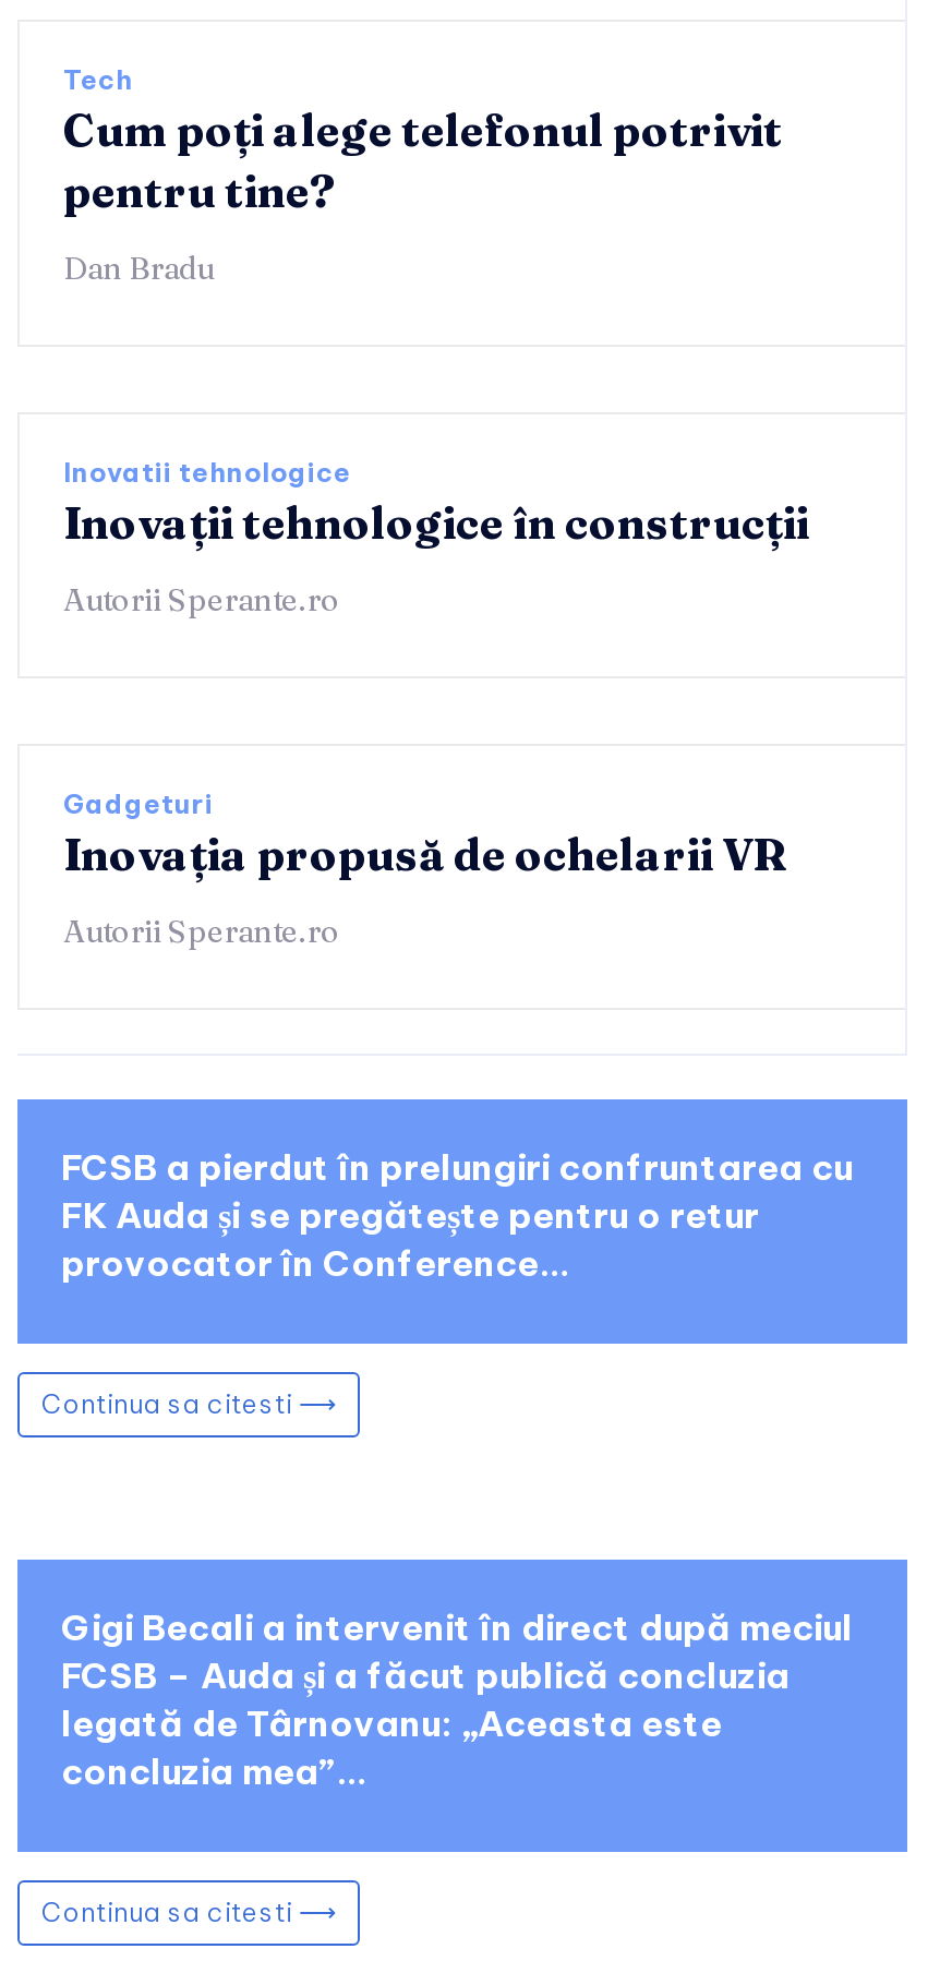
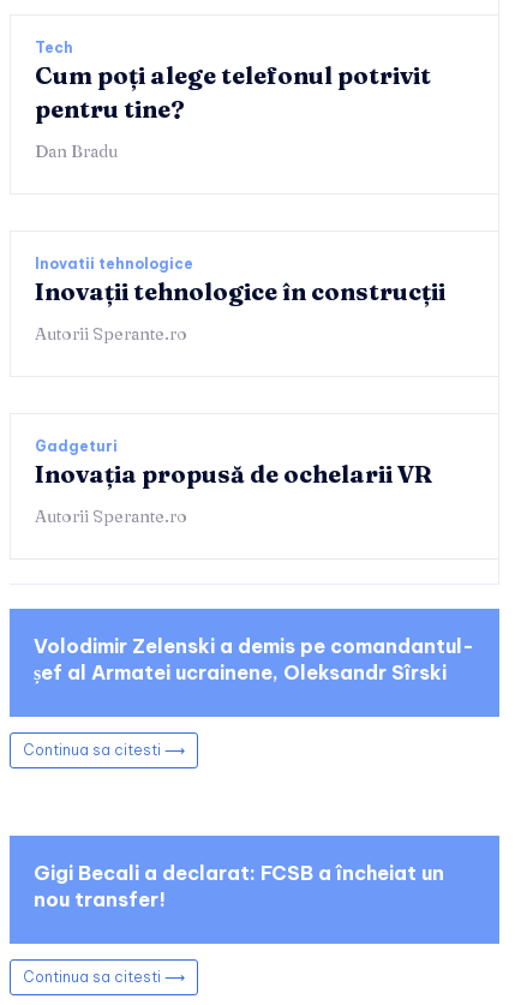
[61,1144,853,1284] FCSB a pierdut în prelungiri confruntarea cu | FK Auda și se pregătește pentru o retur | provocator în Conference… -> [34,633,474,684] Volodimir Zelenski a demis pe comandantul- | șef al Armatei ucrainene, Oleksandr Sîrski
[61,1604,853,1792] Gigi Becali a intervenit în direct după meciul | FCSB – Auda și a făcut publică concluzia | legată de Târnovanu: „Aceasta este | concluzia mea”… -> [34,860,444,911] Gigi Becali a declarat: FCSB a încheiat un | nou transfer!

